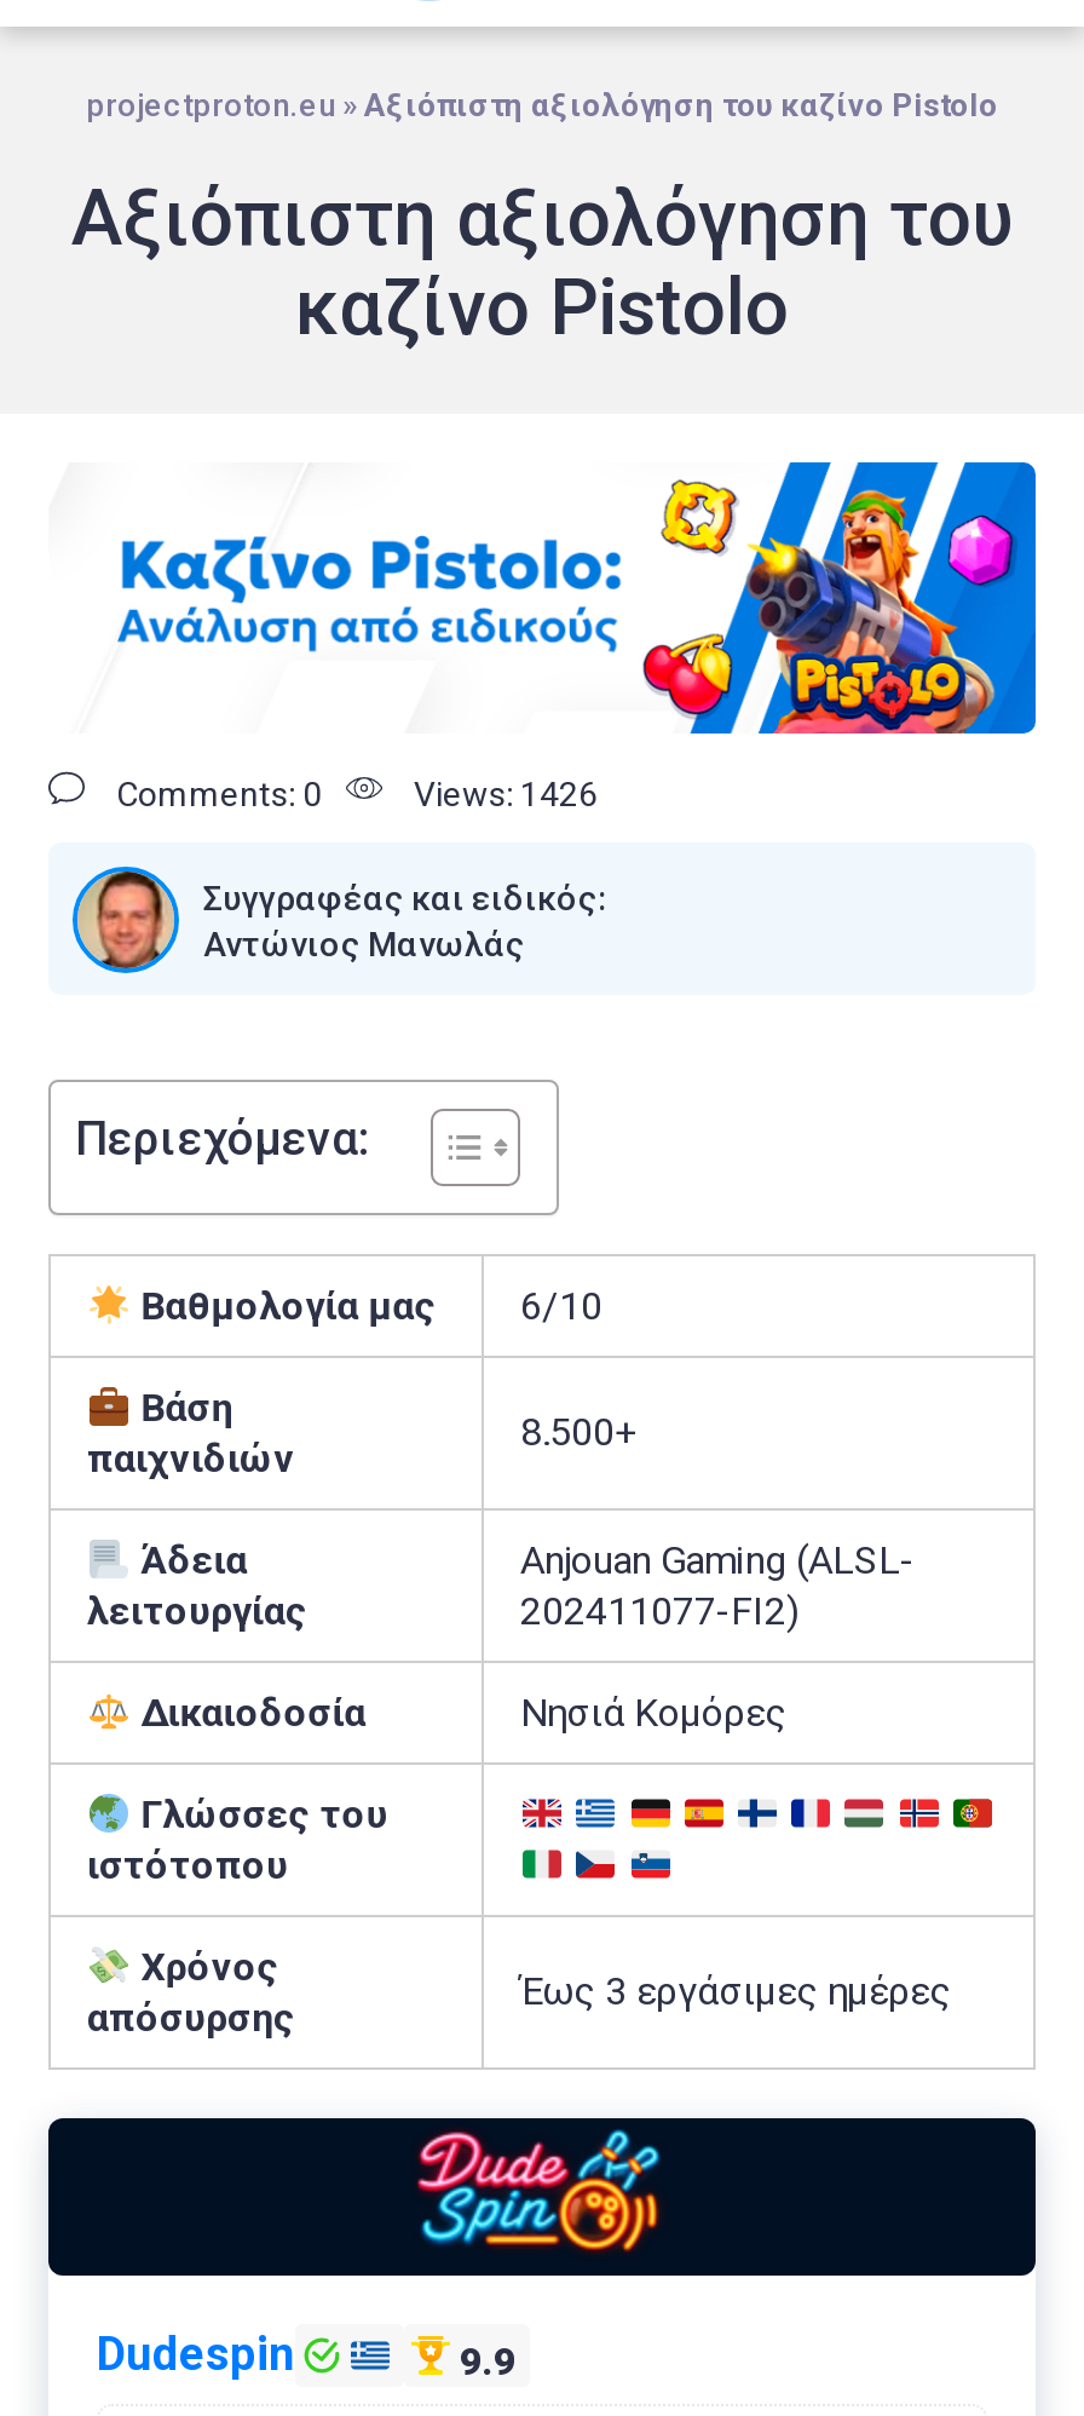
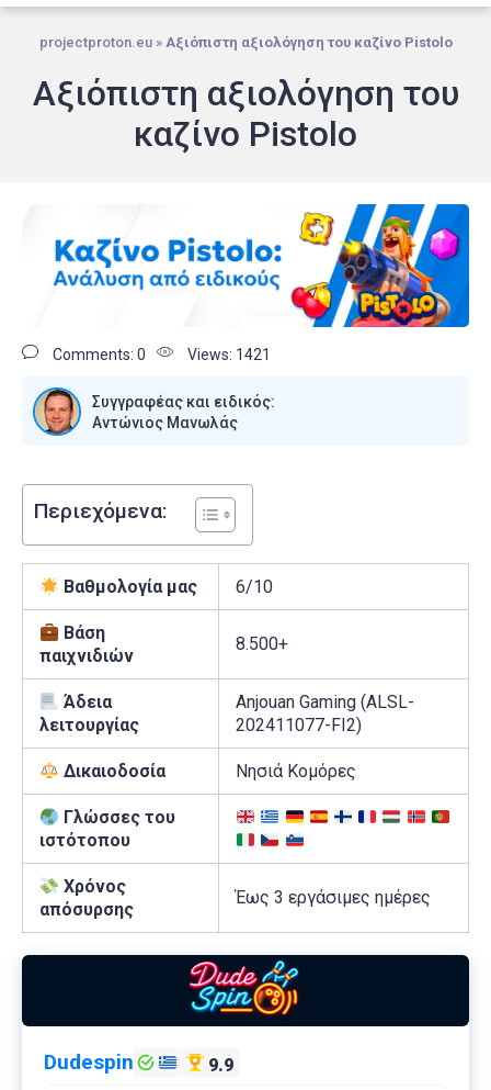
[406,775,598,814] Views: 1426 -> [184,346,271,363] Views: 1421

